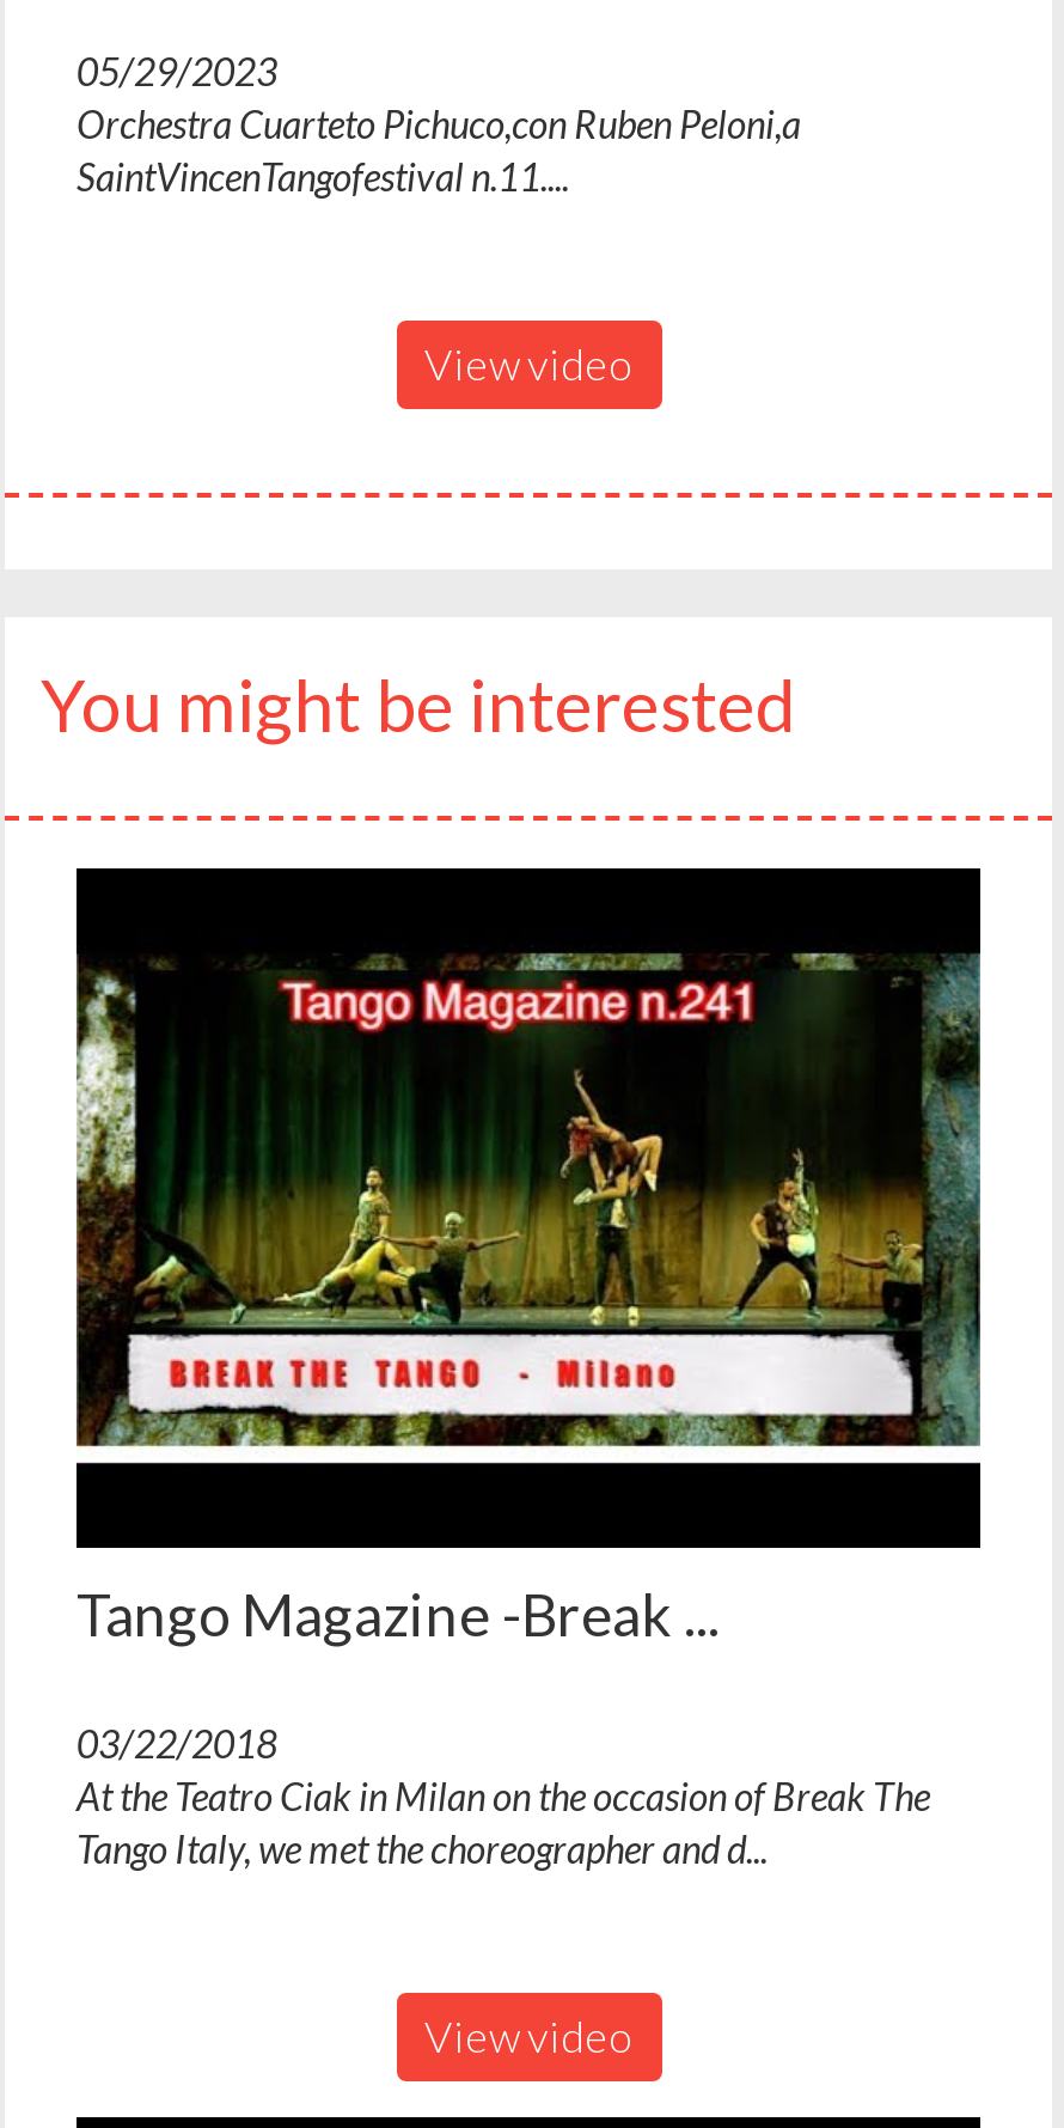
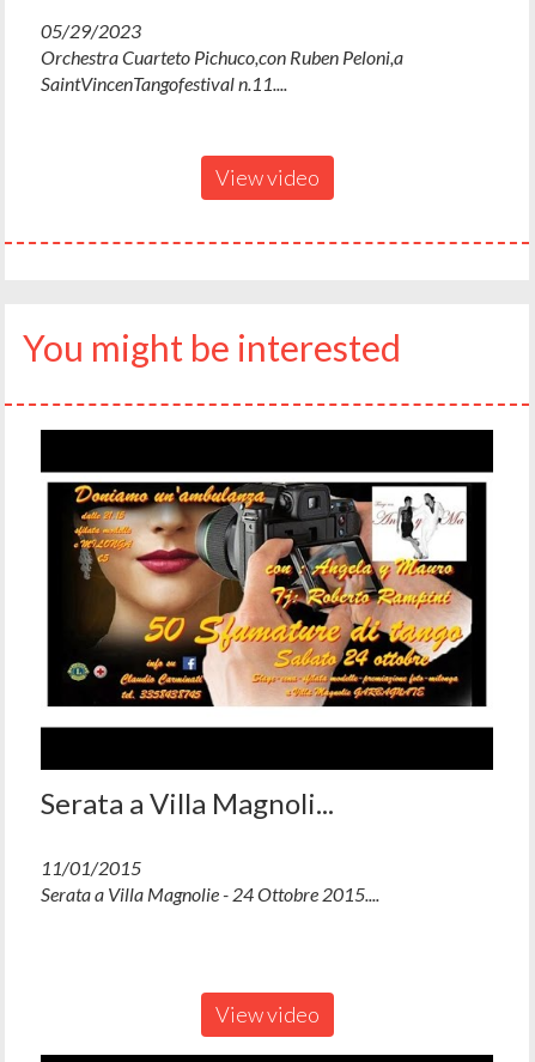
[74,952,983,1450] [image] -> [41,471,493,720] [image]
[77,1579,720,1648] Tango Magazine -Break ... -> [41,785,334,820] Serata a Villa Magnoli...
[77,1720,930,1871] 03/22/2018 | At the Teatro Ciak in Milan on the occasion of Break The | Tango Italy, we met the choreographer and d... -> [41,856,379,905] 11/01/2015 | Serata a Villa Magnolie - 24 Ottobre 2015....

